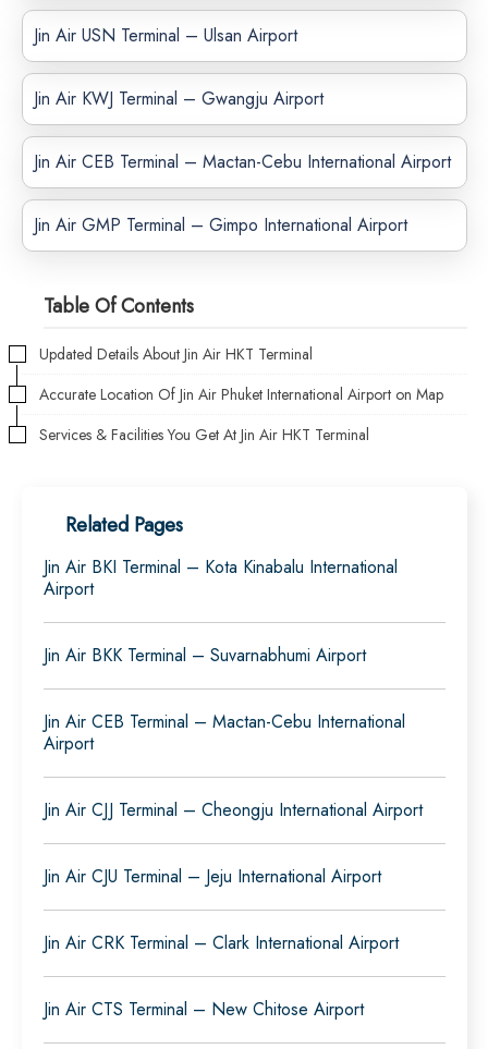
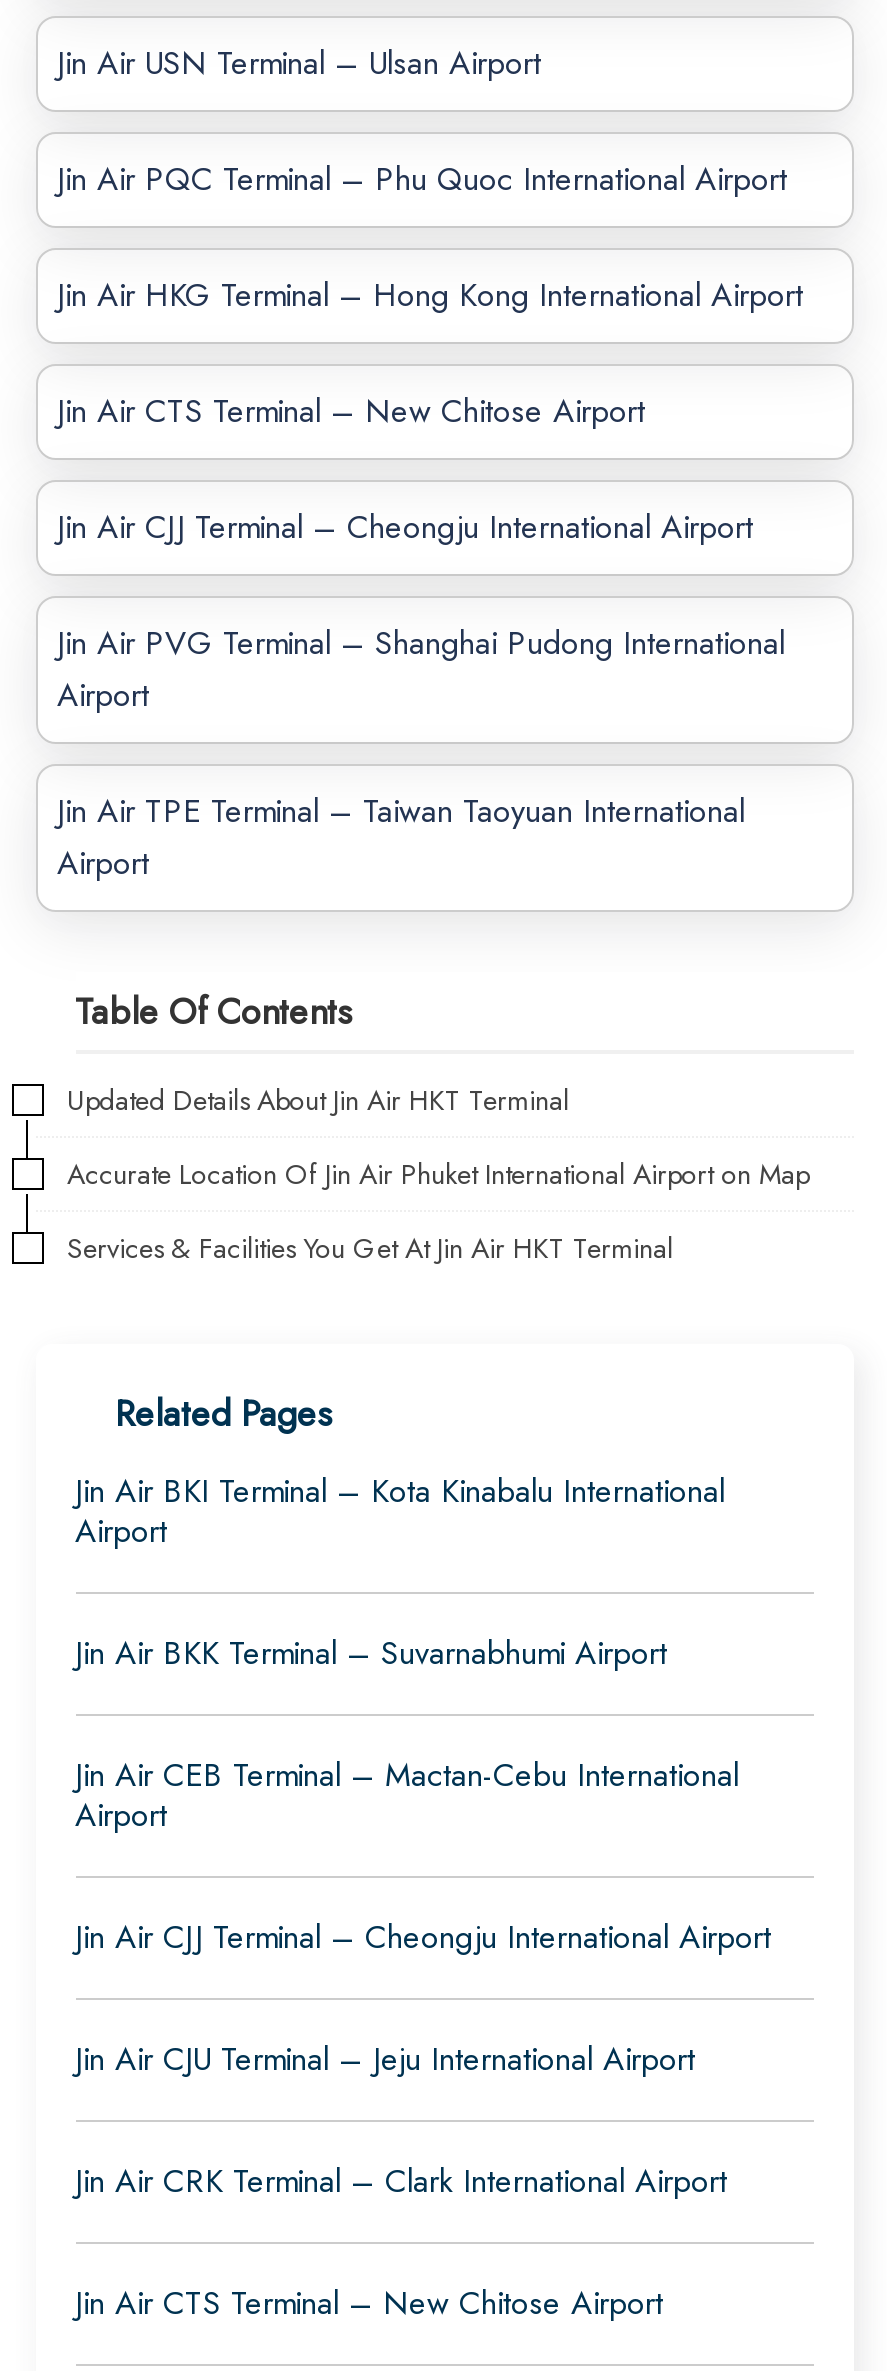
[33,86,450,238] Jin Air KWJ Terminal – Gwangju Airport | Jin Air CEB Terminal – Mactan-Cebu International Airport | Jin Air GMP Terminal – Gimpo International Airport -> [57,157,803,887] Jin Air PQC Terminal – Phu Quoc International Airport | Jin Air HKG Terminal – Hong Kong International Airport | Jin Air CTS Terminal – New Chitose Airport | Jin Air CJJ Terminal – Cheongju International Airport | Jin Air PVG Terminal – Shanghai Pudong International | Airport | Jin Air TPE Terminal – Taiwan Taoyuan International | Airport

